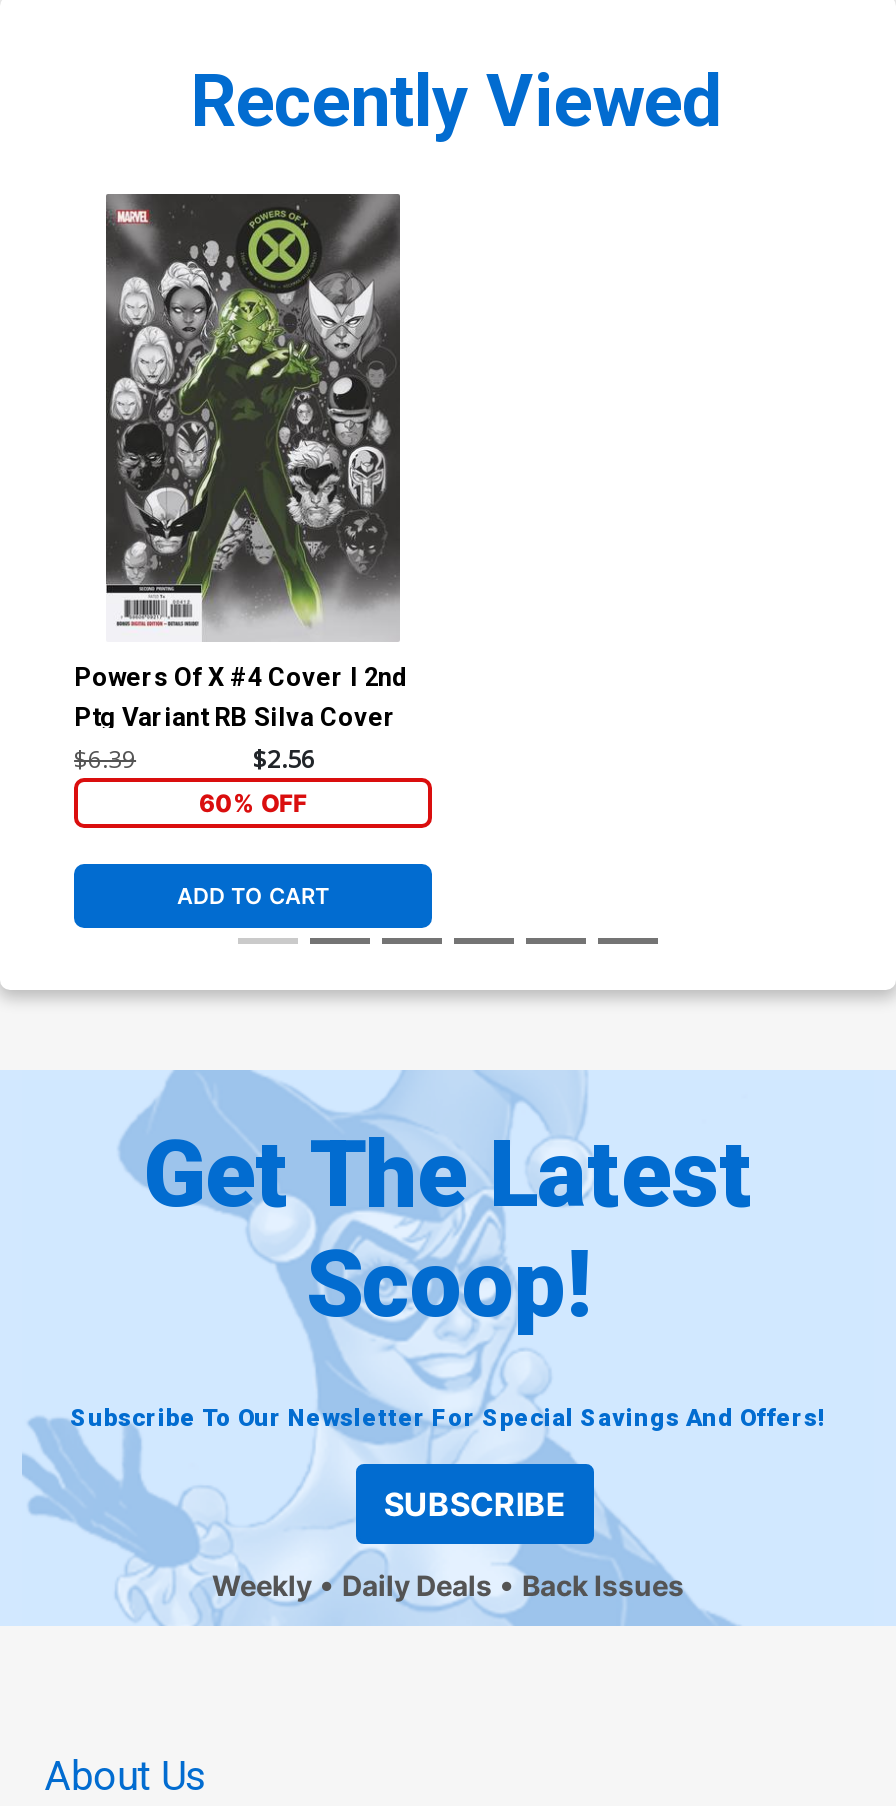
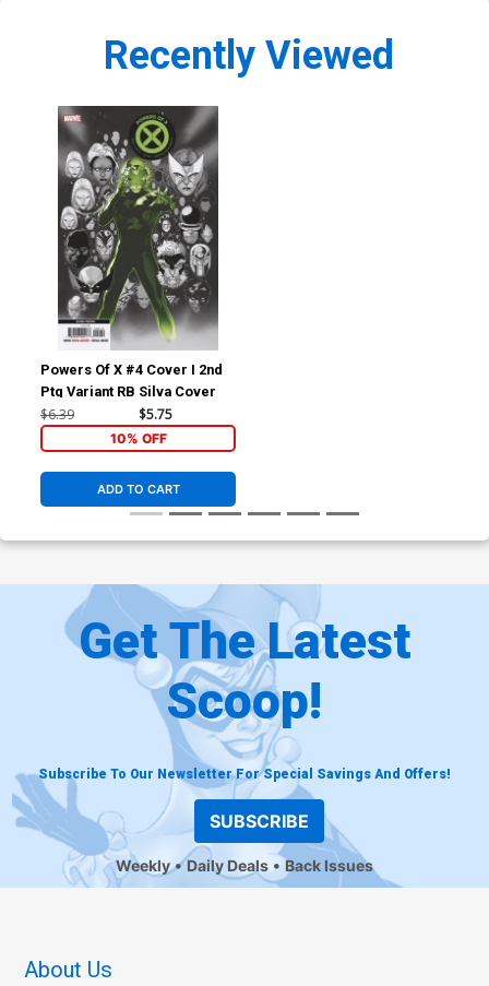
[253,743,315,777] $2.56 -> [138,405,172,424] $5.75
[199,788,307,818] 60% OFF -> [110,430,166,446] 10% OFF

